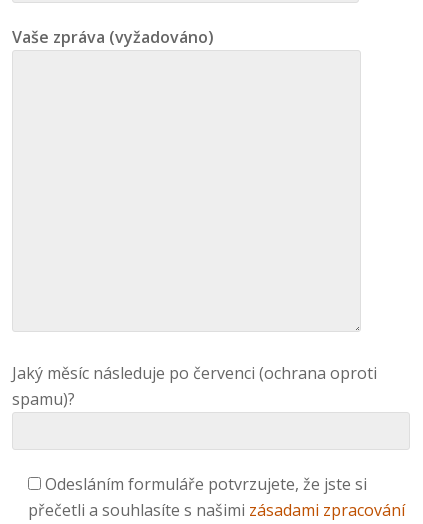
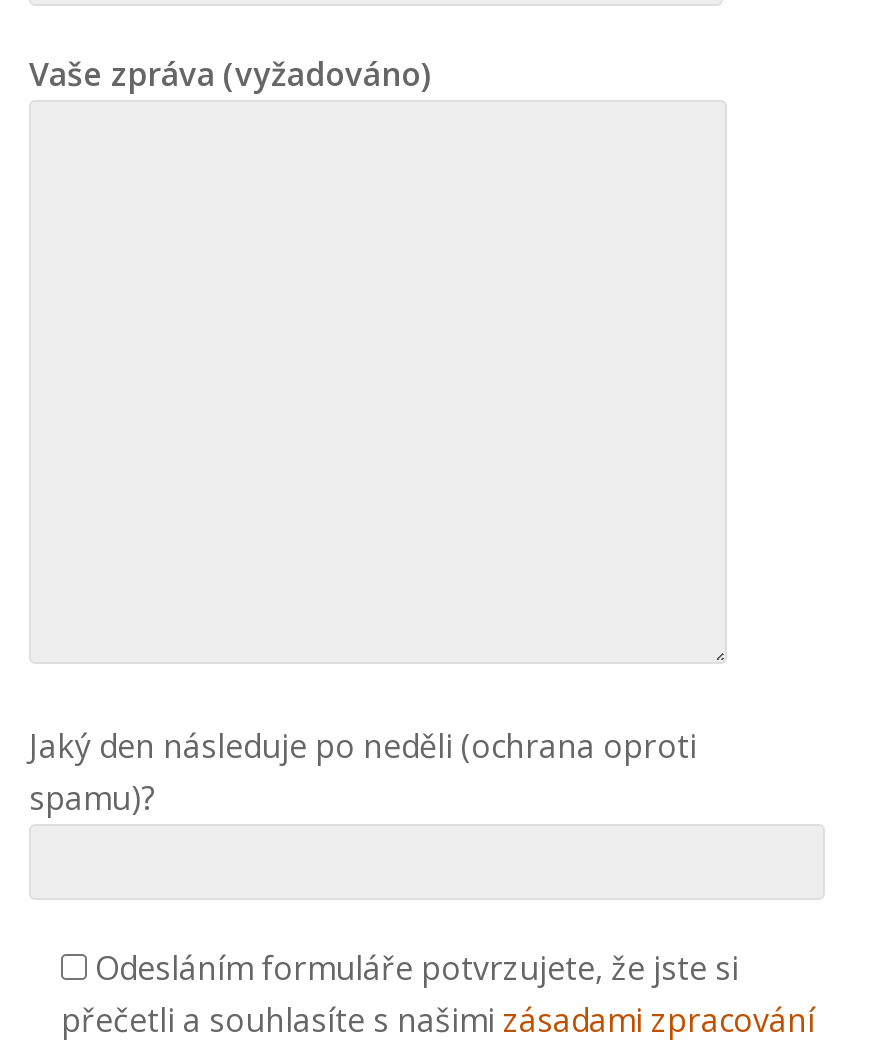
[12,362,377,384] Jaký měsíc následuje po červenci (ochrana oproti -> [29,723,697,767] Jaký den následuje po neděli (ochrana oproti

